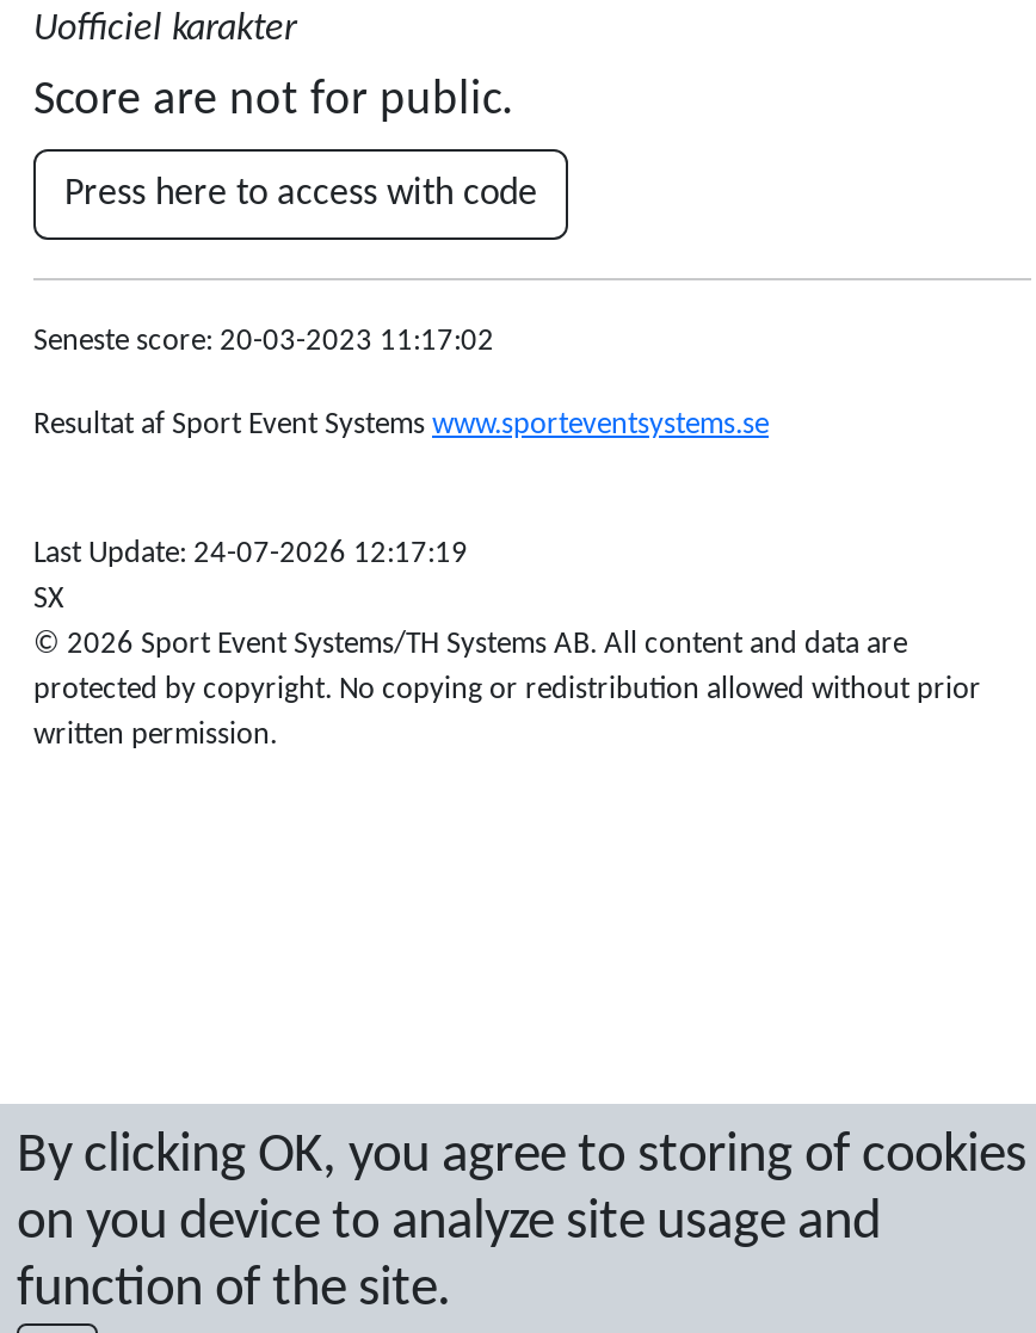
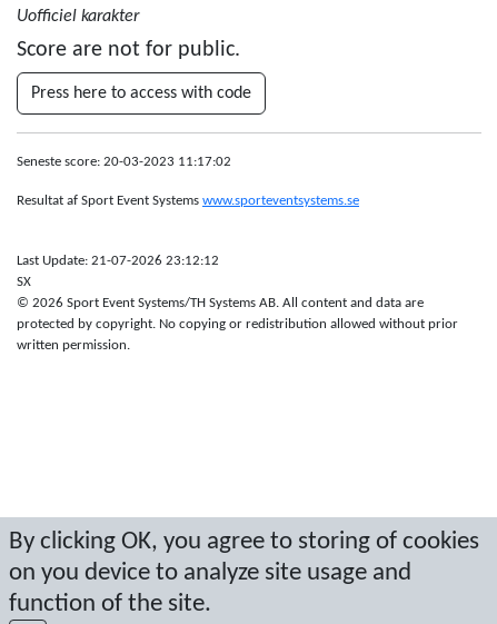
[33,538,468,569] Last Update: 24-07-2026 12:17:19 -> [17,254,219,268] Last Update: 21-07-2026 23:12:12

